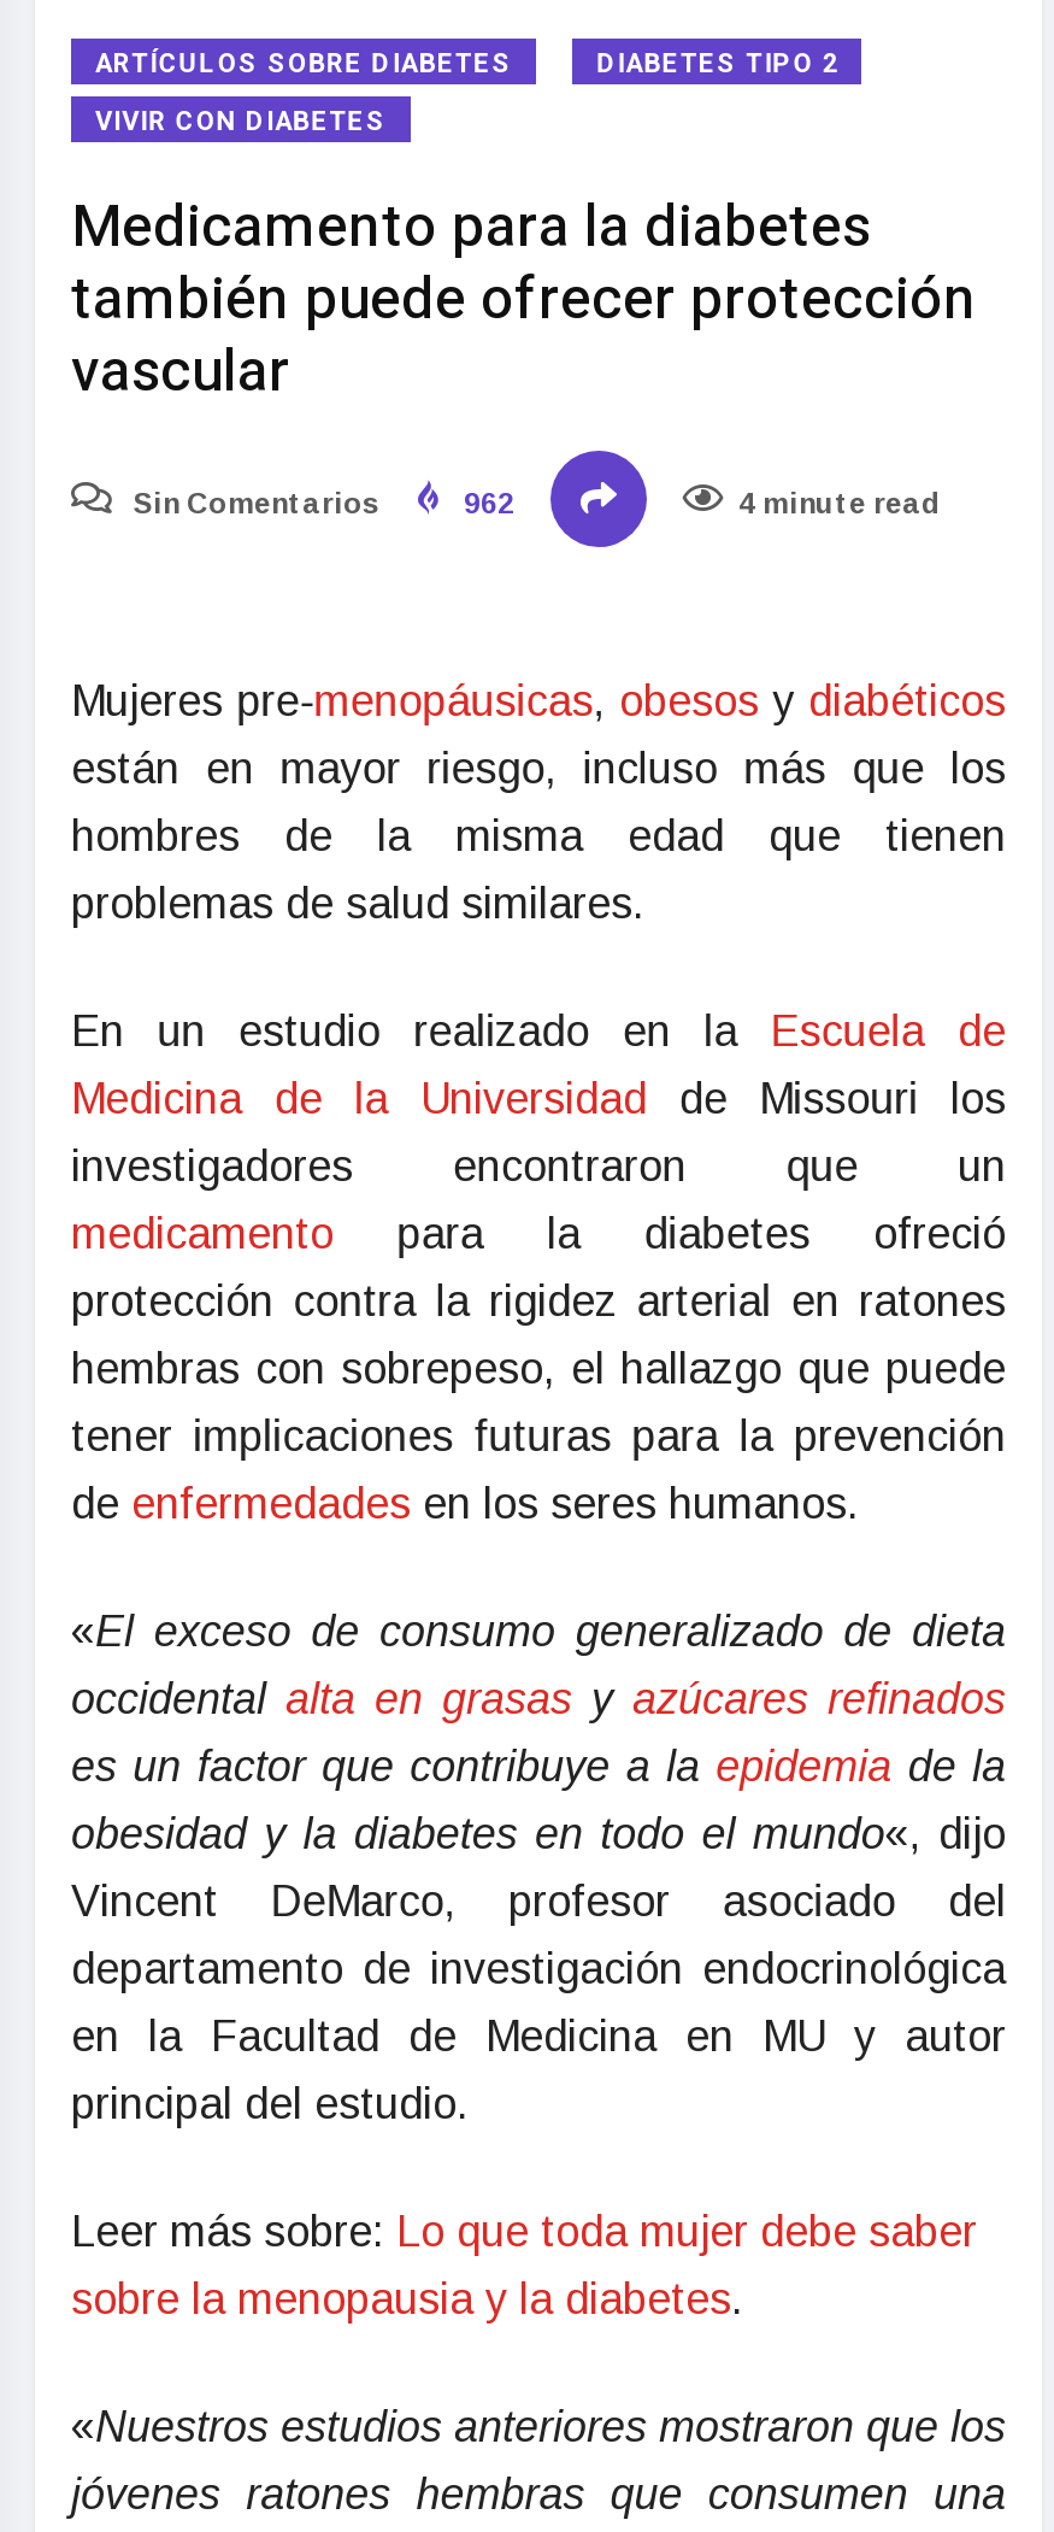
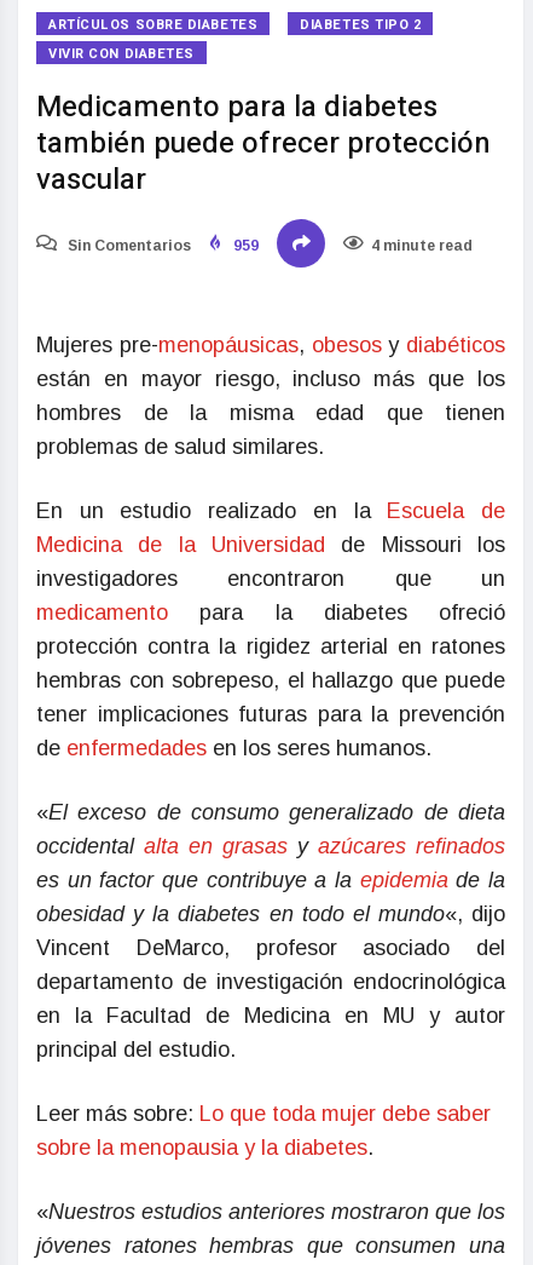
[457,487,514,521] 962 -> [230,237,259,254] 959

